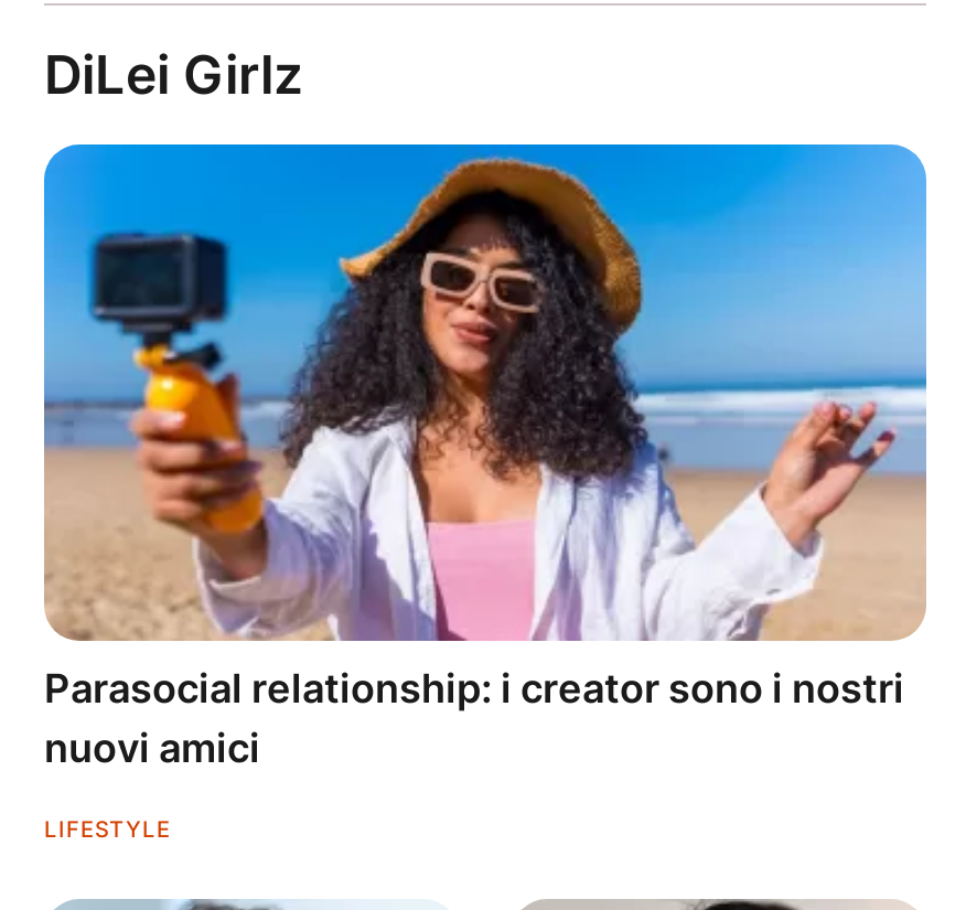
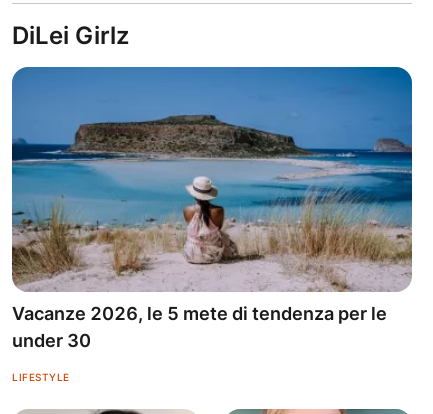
[42,144,926,771] [image] | Parasocial relationship: i creator sono i nostri | nuovi amici -> [11,67,413,351] [image] | Vacanze 2026, le 5 mete di tendenza per le | under 30

